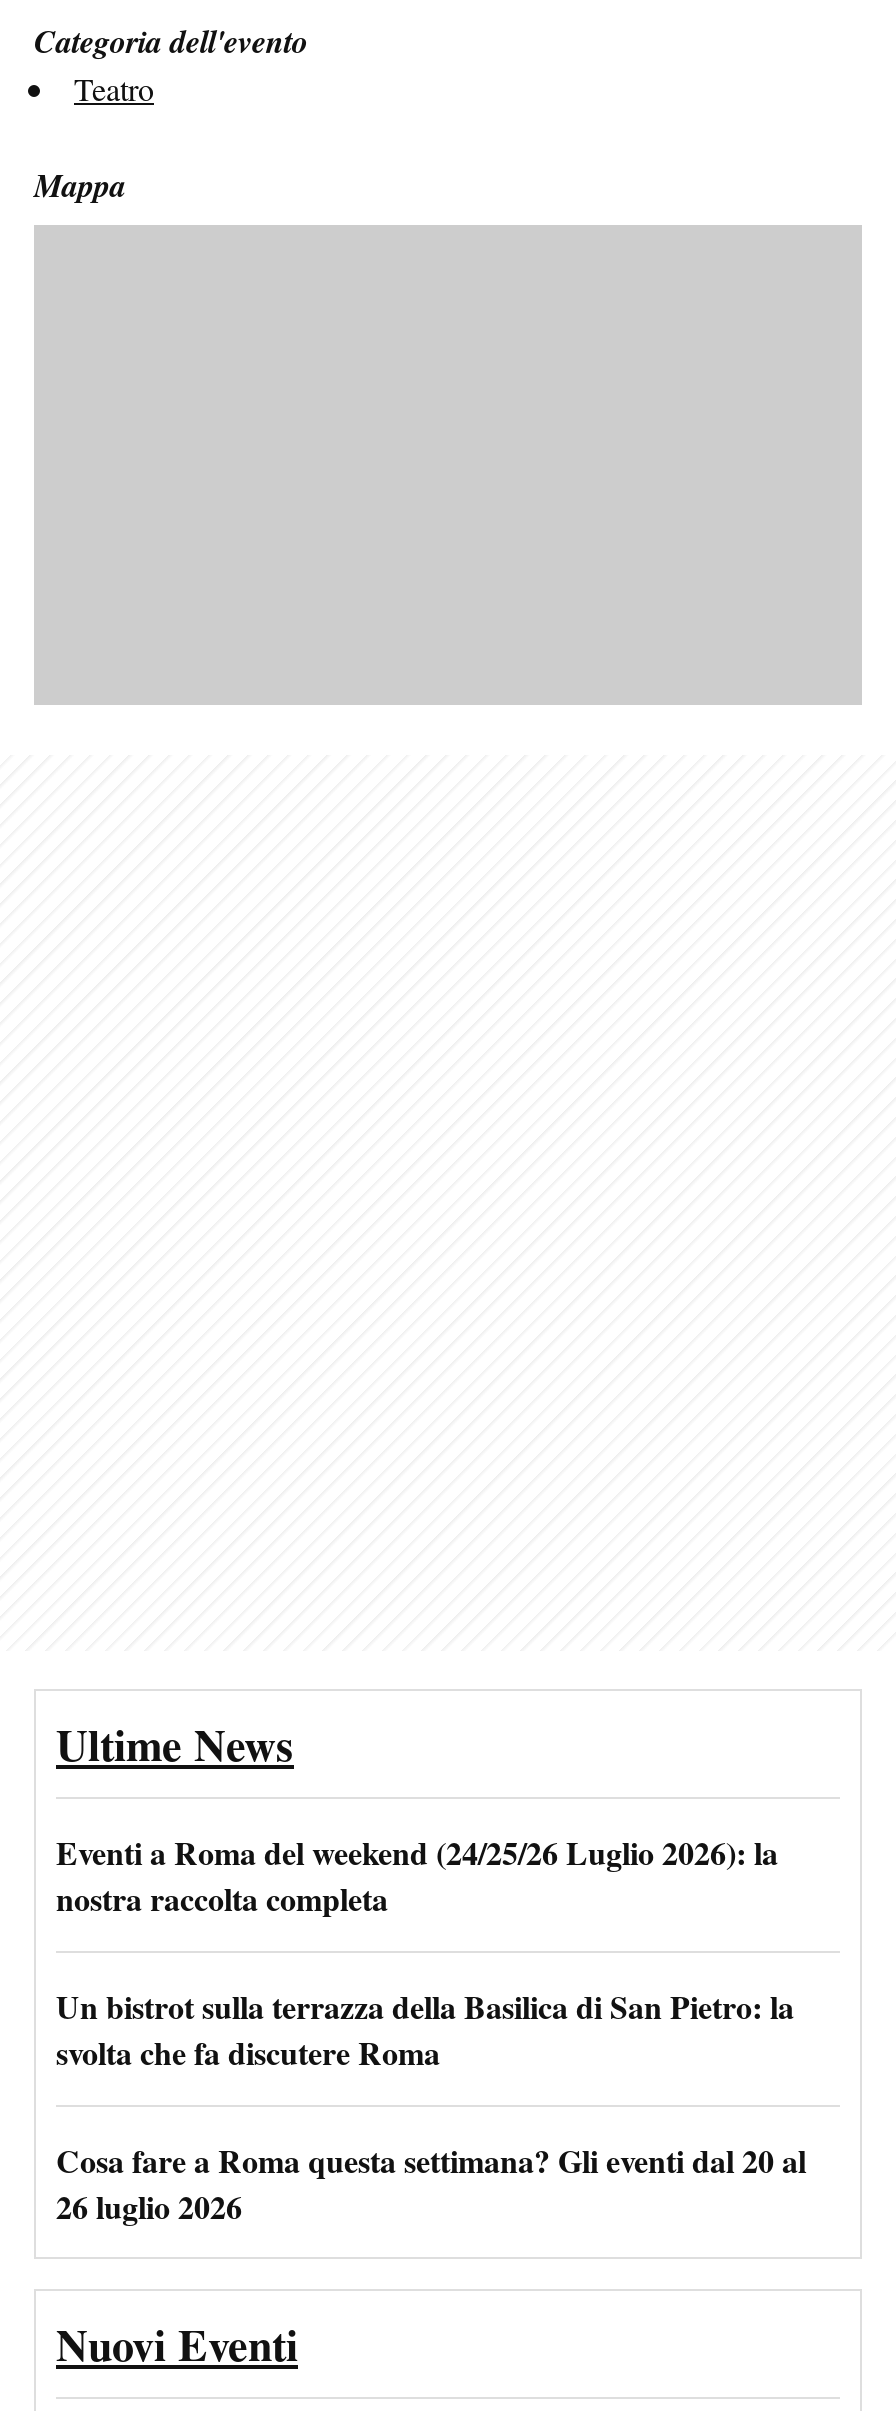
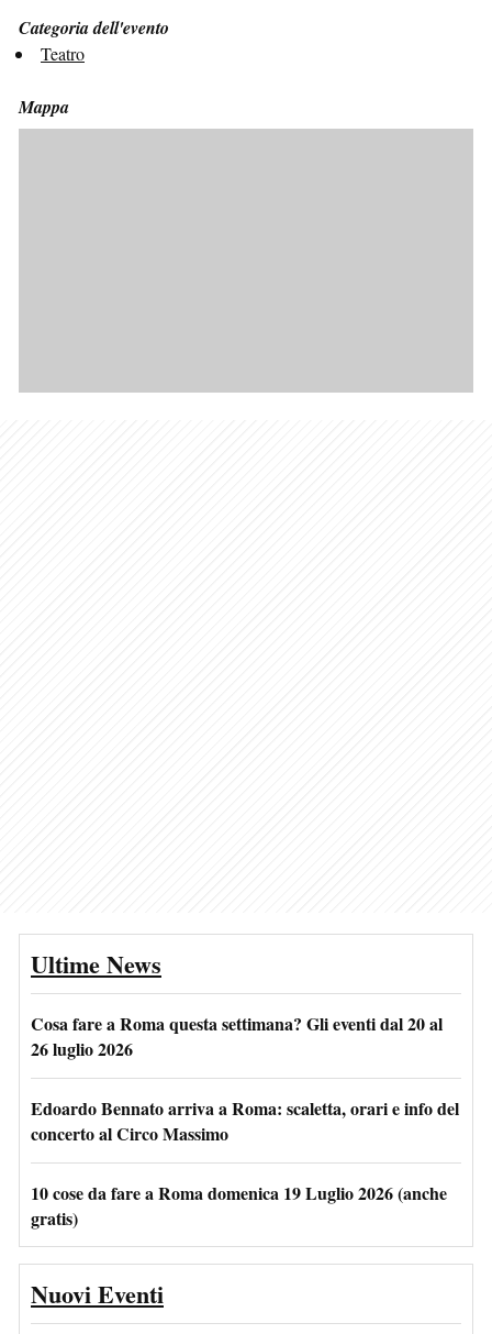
[56,1829,794,2075] Eventi a Roma del weekend (24/25/26 Luglio 2026): la | nostra raccolta completa | Un bistrot sulla terrazza della Basilica di San Pietro: la | svolta che fa discutere Roma -> none
moved [56,2137,806,2229] -> [31,1011,443,1061]: Cosa fare a Roma questa settimana? Gli eventi dal 20 al | 26 luglio 2026
none -> [31,1095,459,1231] Edoardo Bennato arriva a Roma: scaletta, orari e info del | concerto al Circo Massimo | 10 cose da fare a Roma domenica 19 Luglio 2026 (anche | gratis)

